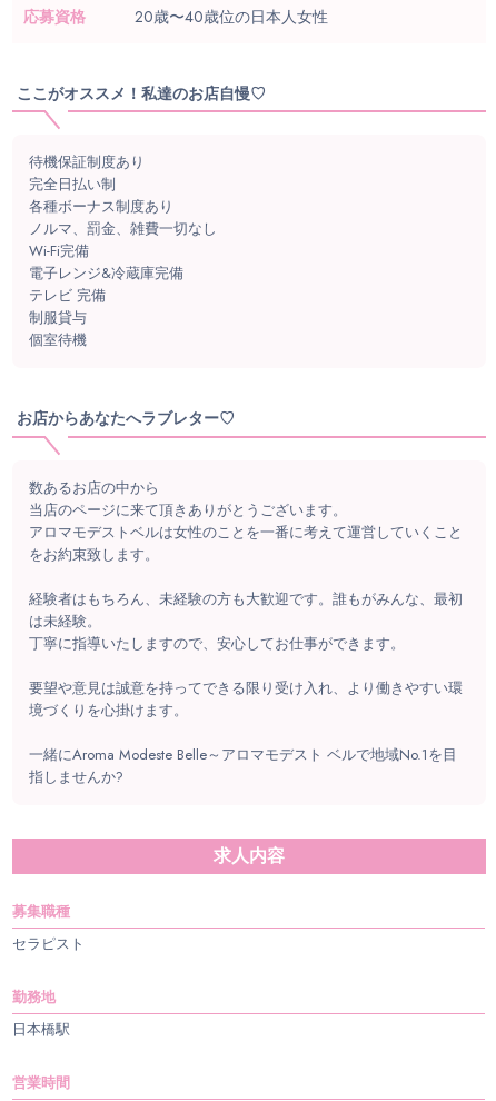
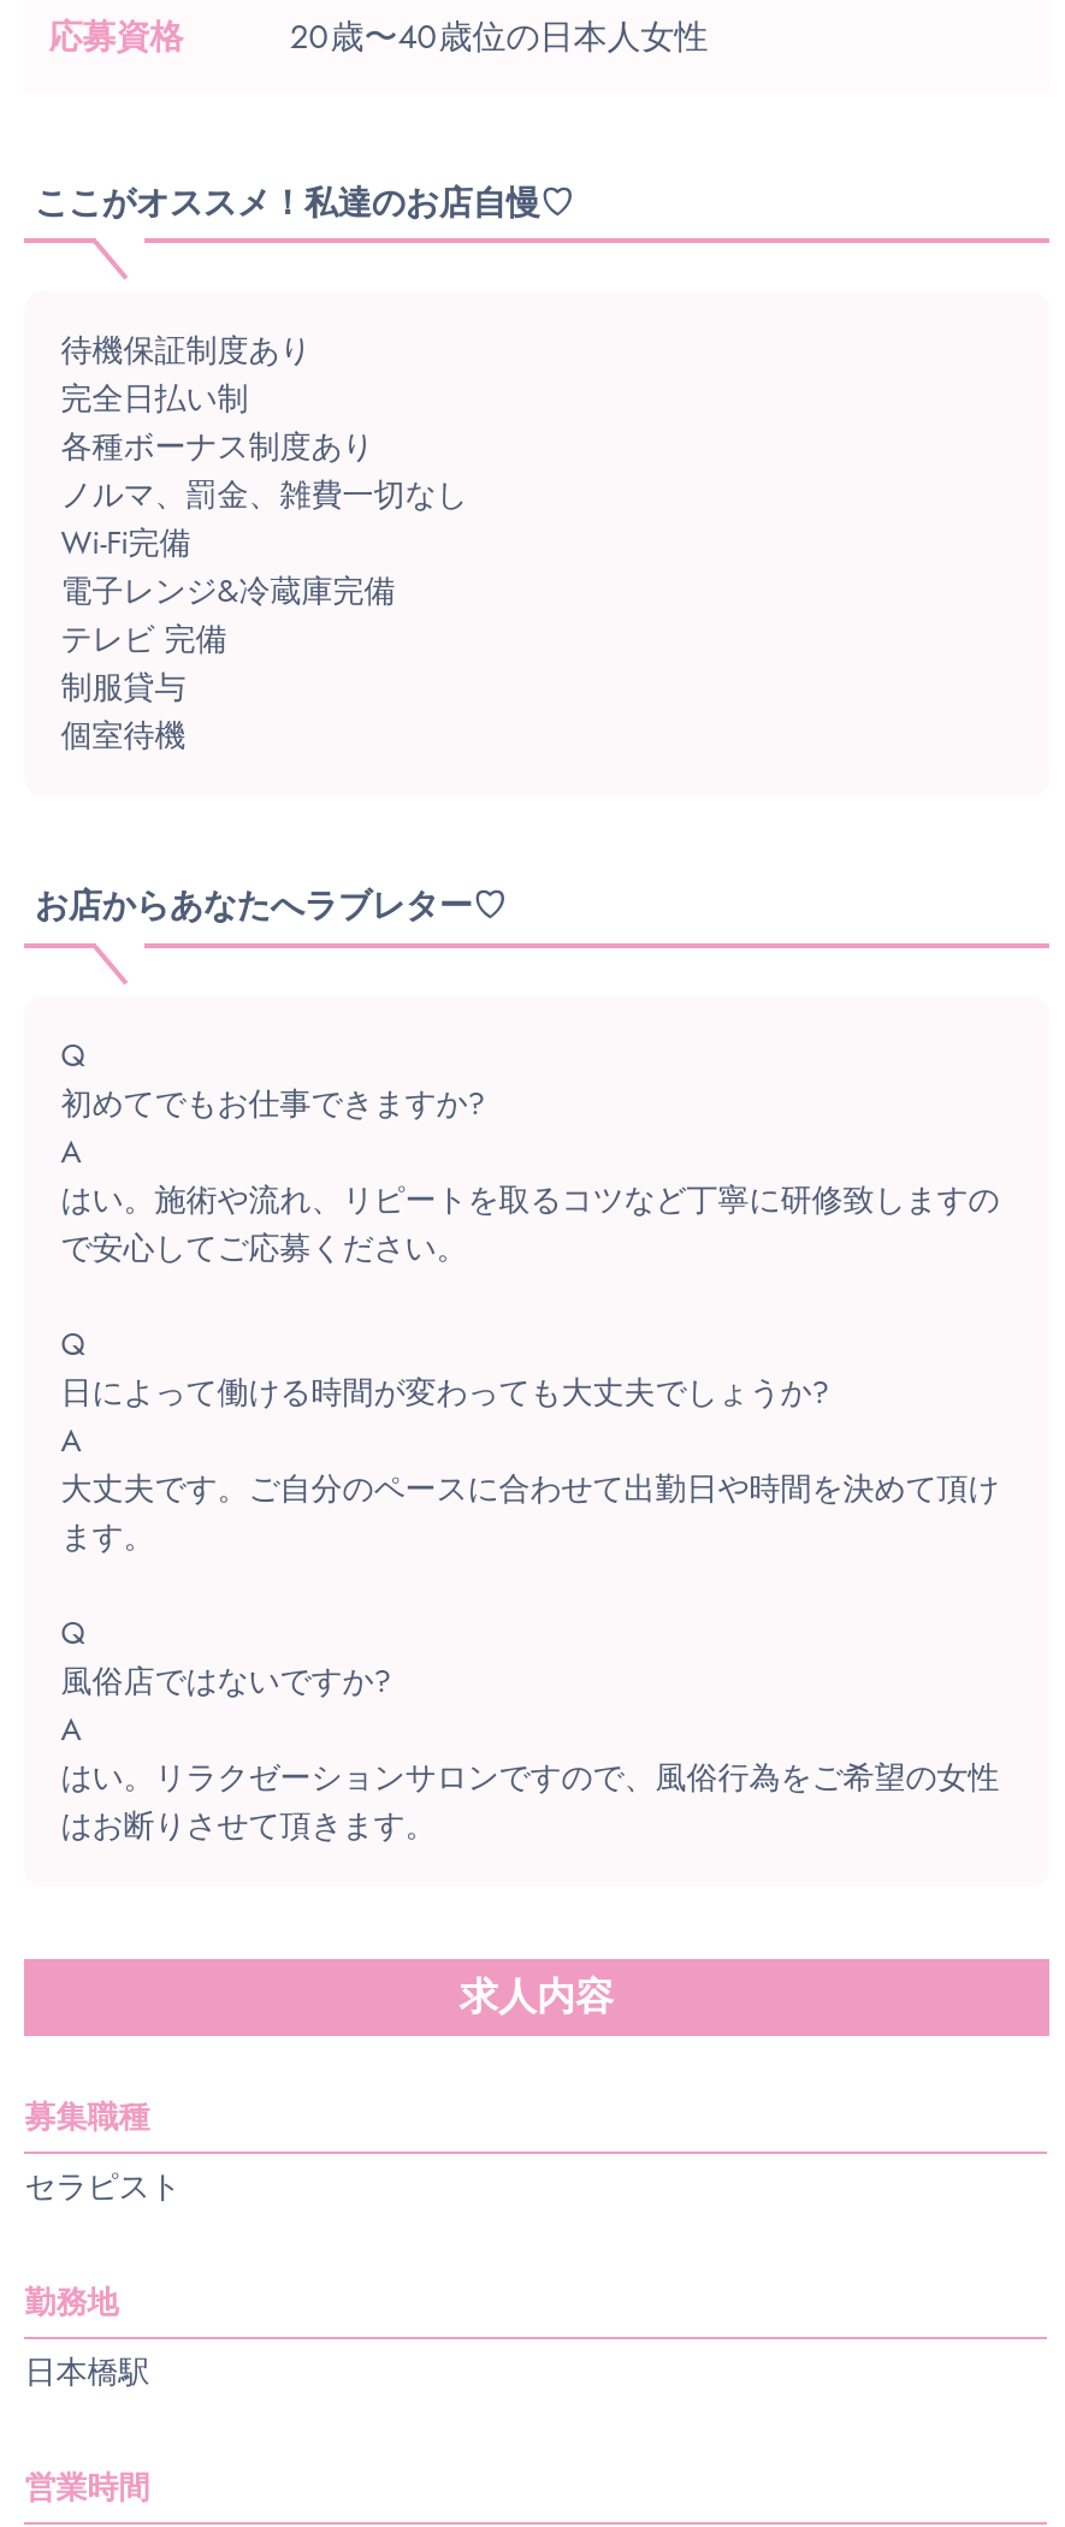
[29,477,463,787] 数あるお店の中から | 当店のページに来て頂きありがとうございます。 | アロマモデストベルは女性のことを一番に考えて運営していくこと | をお約束致します。 | 経験者はもちろん、未経験の方も大歓迎です。誰もがみんな、最初 | は未経験。 | 丁寧に指導いたしますので、安心してお仕事ができます。 | 要望や意見は誠意を持ってできる限り受け入れ、より働きやすい環 | 境づくりを心掛けます。 | 一緒にAroma Modeste Belle～アロマモデスト ベルで地域No.1を目 | 指しませんか? -> [61,1031,999,1847] Q | 初めてでもお仕事できますか? | A | はい。施術や流れ、リピートを取るコツなど丁寧に研修致しますの | で安心してご応募ください。 | Q | 日によって働ける時間が変わっても大丈夫でしょうか? | A | 大丈夫です。ご自分のペースに合わせて出勤日や時間を決めて頂け | ます。 | Q | 風俗店ではないですか? | A | はい。リラクゼーションサロンですので、風俗行為をご希望の女性 | はお断りさせて頂きます。

